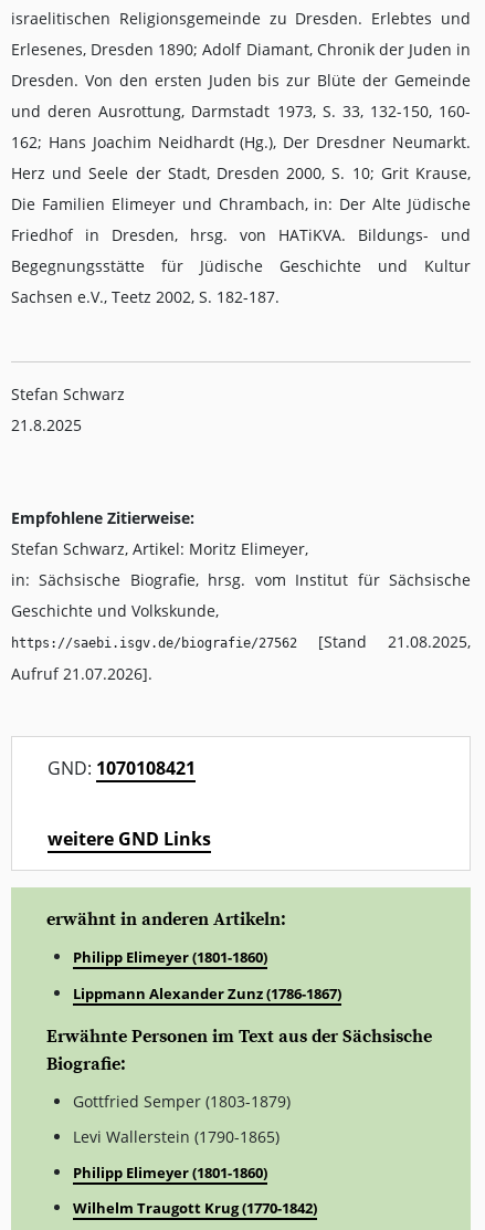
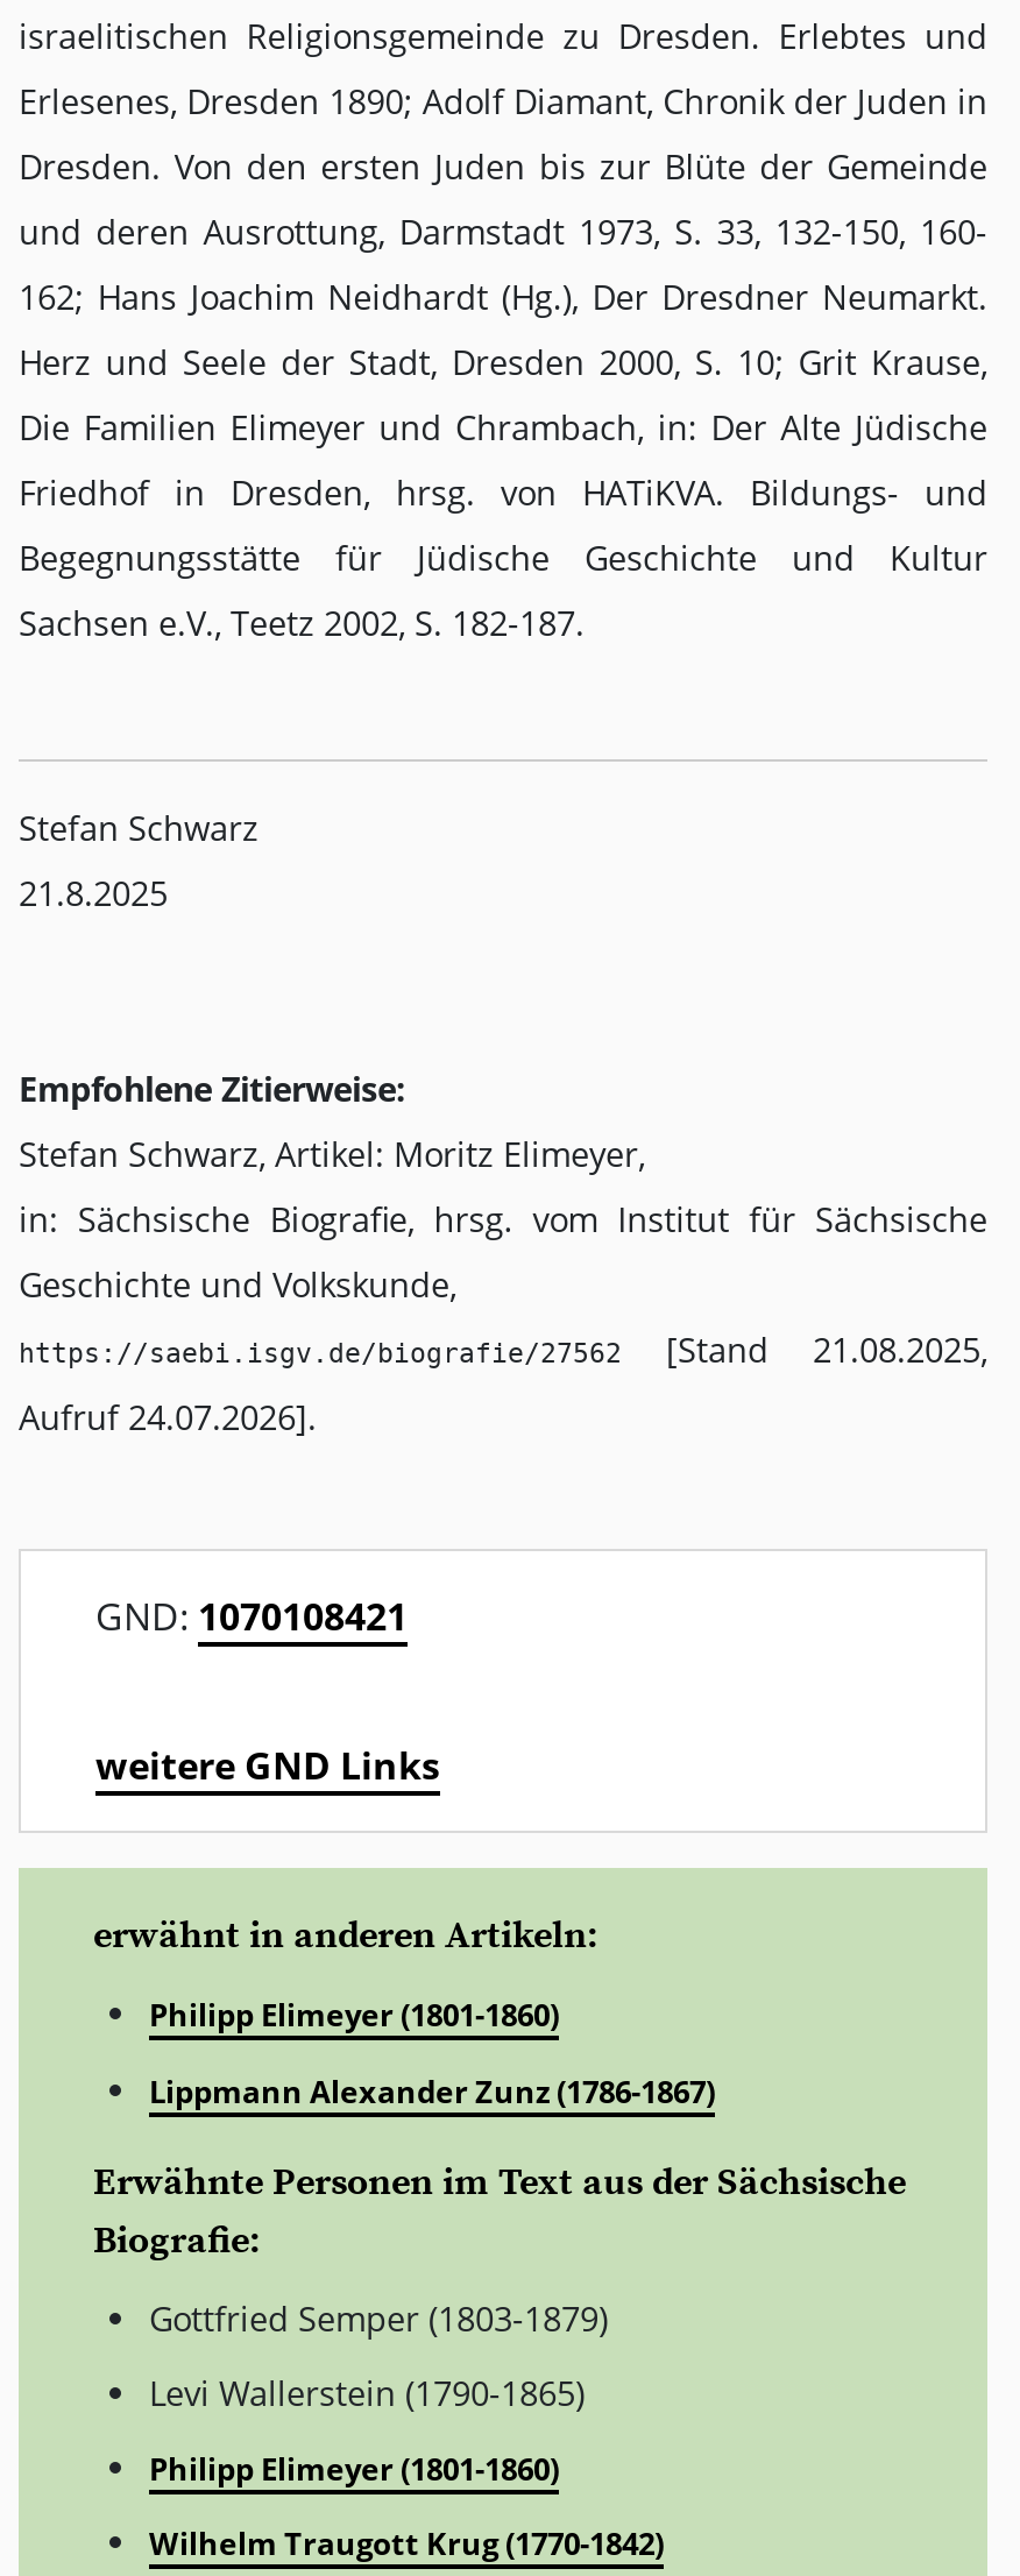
[11,663,152,684] Aufruf 21.07.2026]. -> [19,1396,317,1440] Aufruf 24.07.2026].

